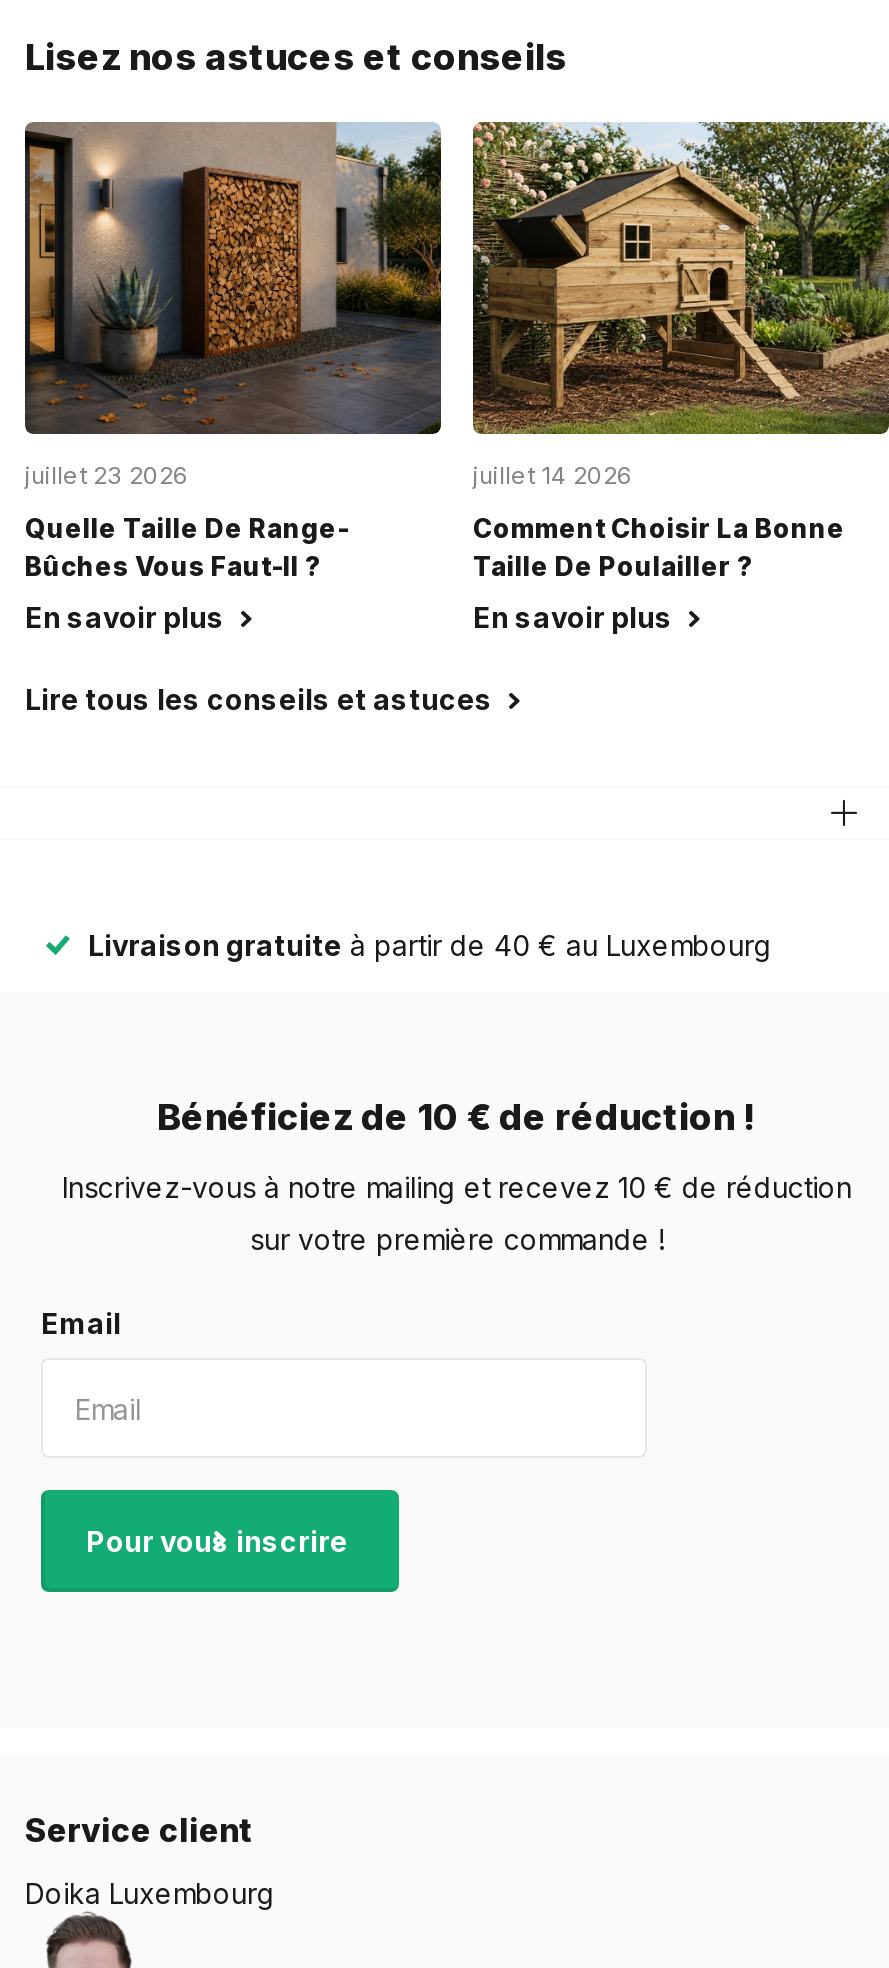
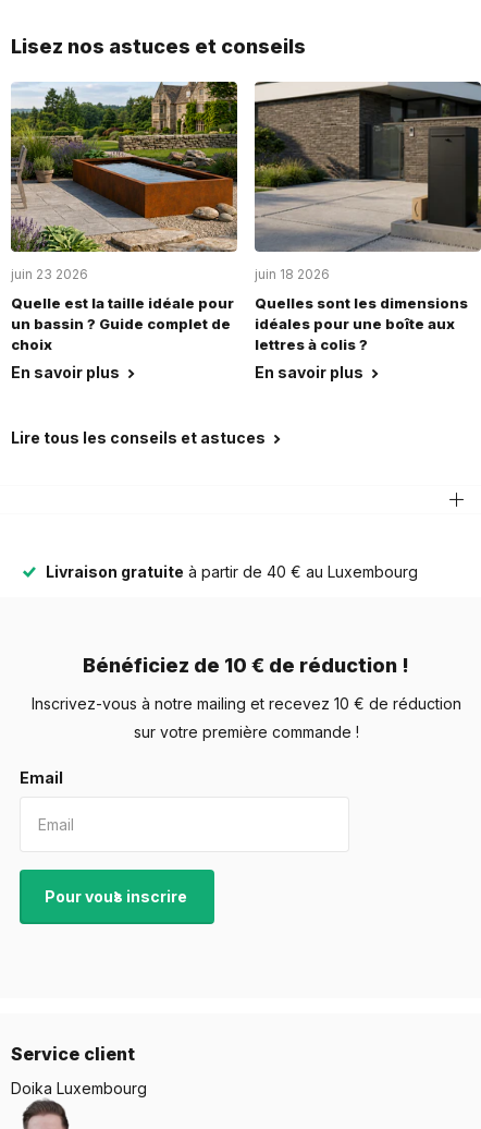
[25,120,443,491] [image] | juillet 23 2026 -> [10,81,238,283] [image] | juin 23 2026
[473,120,883,491] [image] | juillet 14 2026 -> [255,82,478,283] [image] | juin 18 2026
[25,513,349,583] Quelle Taille De Range- | Bûches Vous Faut-Il ? -> [11,295,234,353] Quelle est la taille idéale pour | un bassin ? Guide complet de | choix
[473,513,845,583] Comment Choisir La Bonne | Taille De Poulailler ? -> [255,295,468,353] Quelles sont les dimensions | idéales pour une boîte aux | lettres à colis ?

